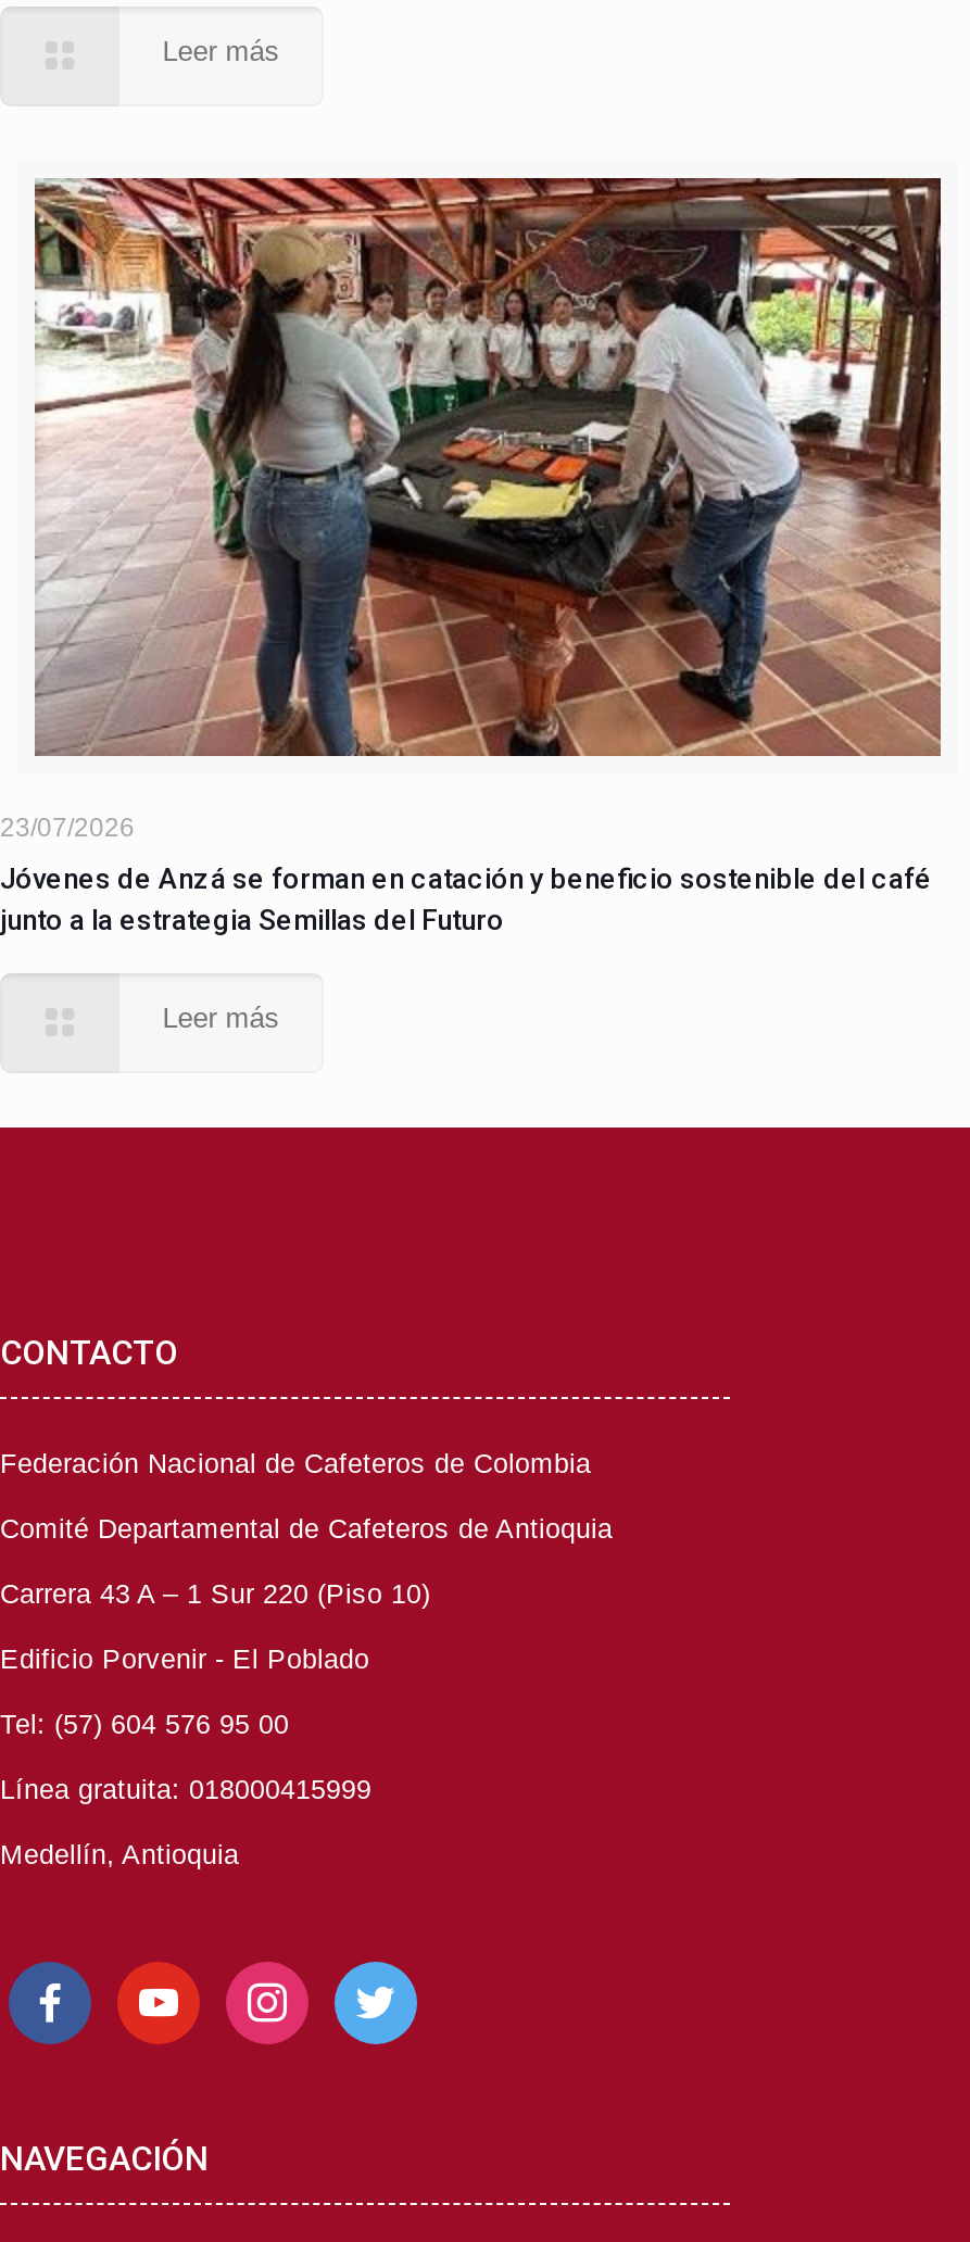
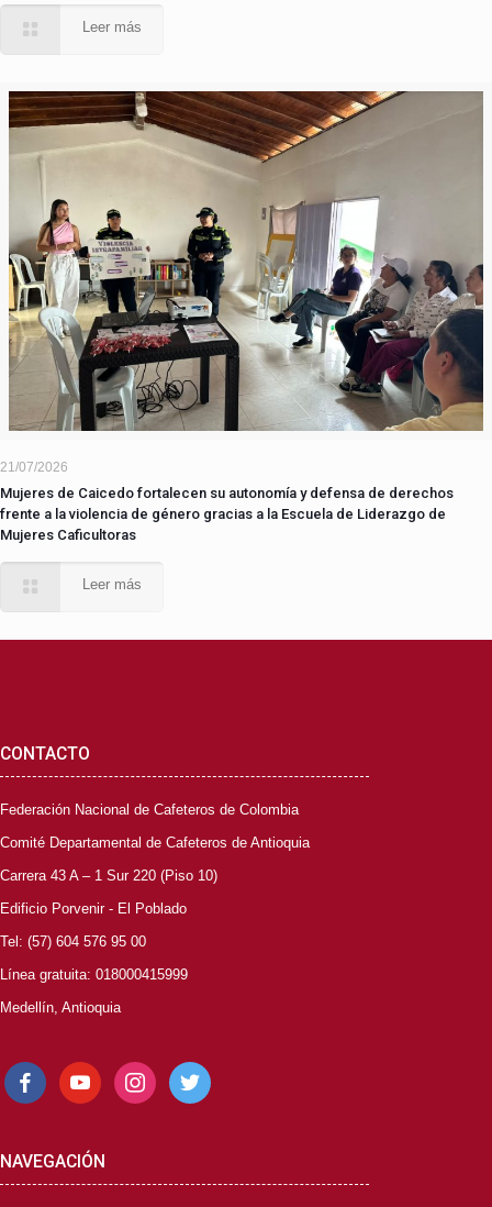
[0,176,956,843] [image] | 23/07/2026 -> [0,90,484,475] [image] | 21/07/2026
[0,863,932,937] Jóvenes de Anzá se forman en catación y beneficio sostenible del café | junto a la estrategia Semillas del Futuro -> [0,485,454,543] Mujeres de Caicedo fortalecen su autonomía y defensa de derechos | frente a la violencia de género gracias a la Escuela de Liderazgo de | Mujeres Caficultoras

